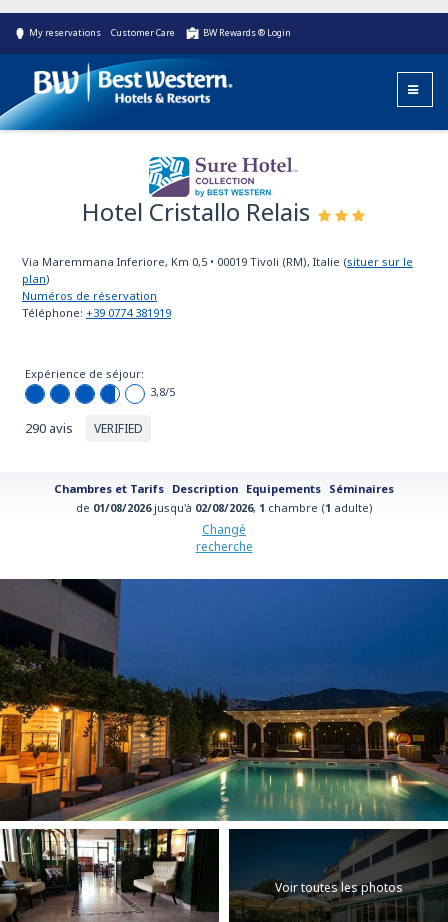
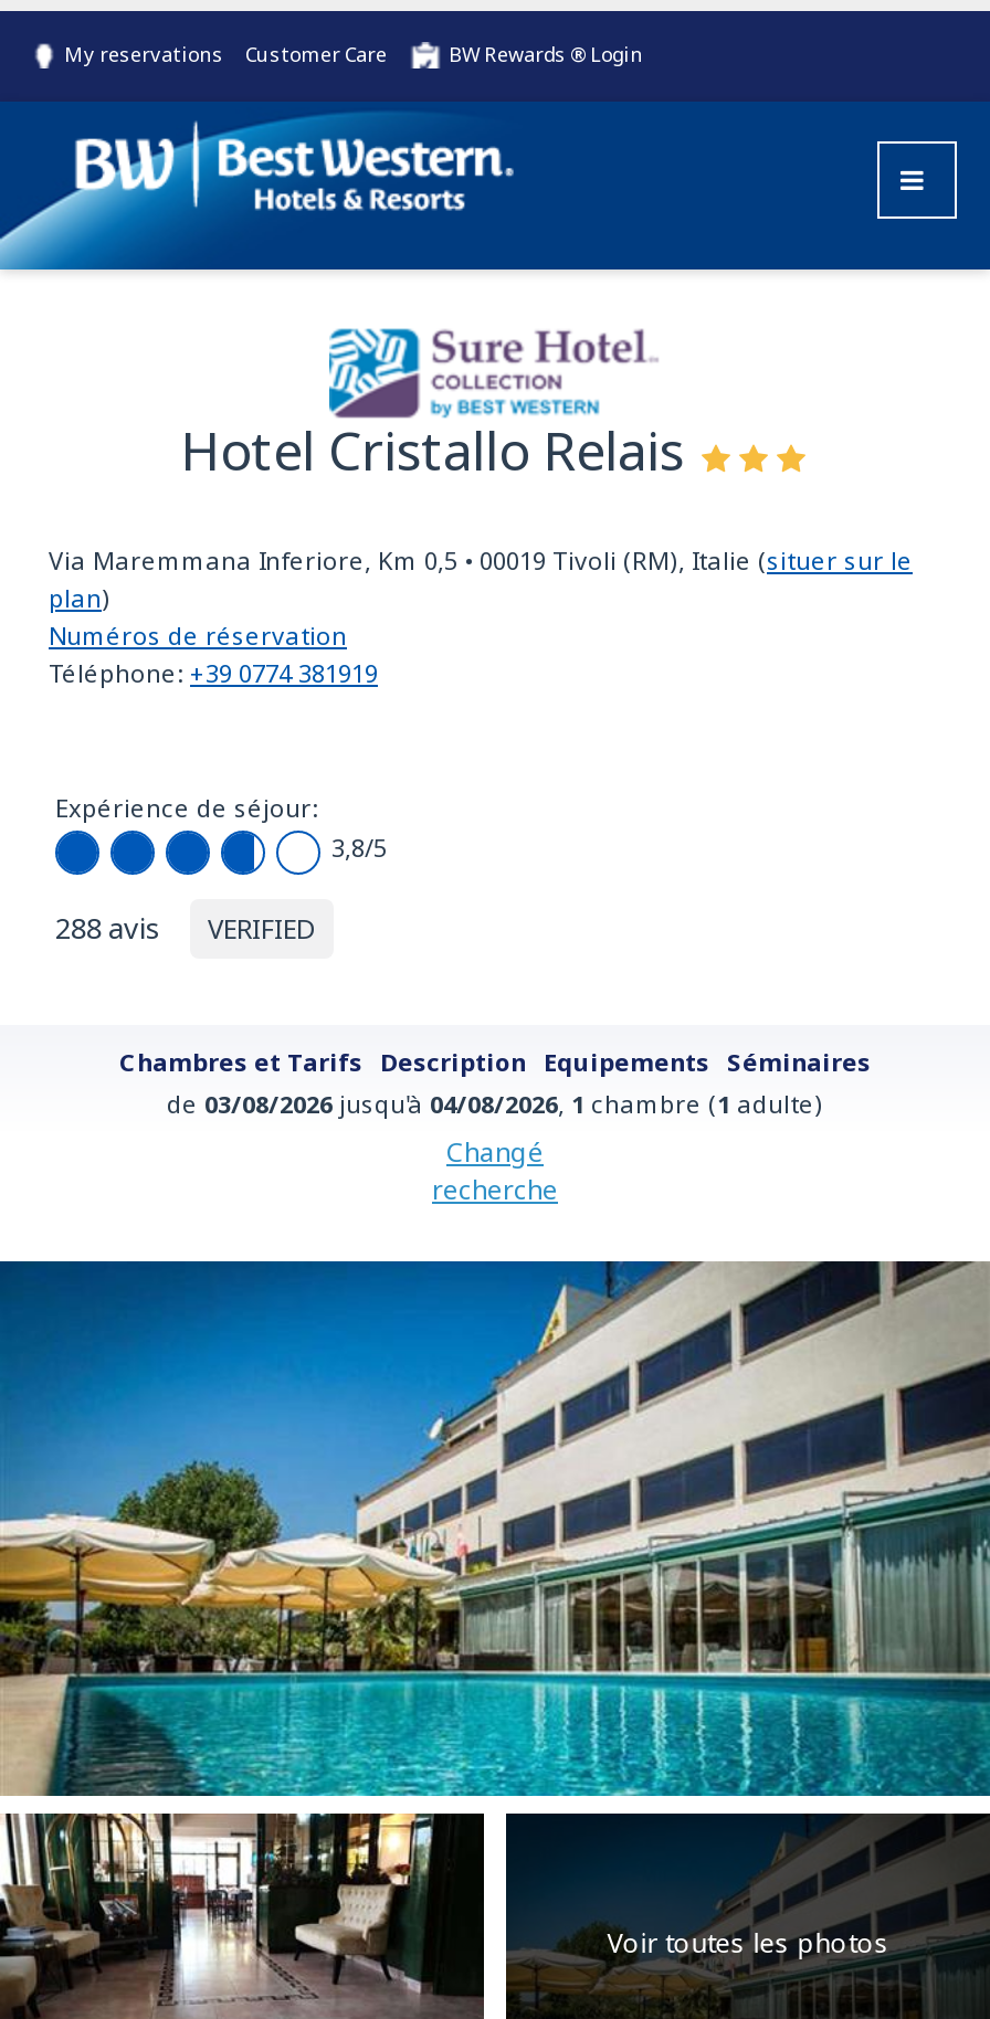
[25,419,143,437] 290 avis VERIFIED -> [55,908,316,948] 288 avis VERIFIED
[75,499,372,514] de 01/08/2026 jusqu'à 02/08/2026, 1 chambre (1 adulte) -> [167,1086,823,1119] de 03/08/2026 jusqu'à 04/08/2026, 1 chambre (1 adulte)
[3,578,445,822] [image] -> [7,1259,983,1798] [image]

